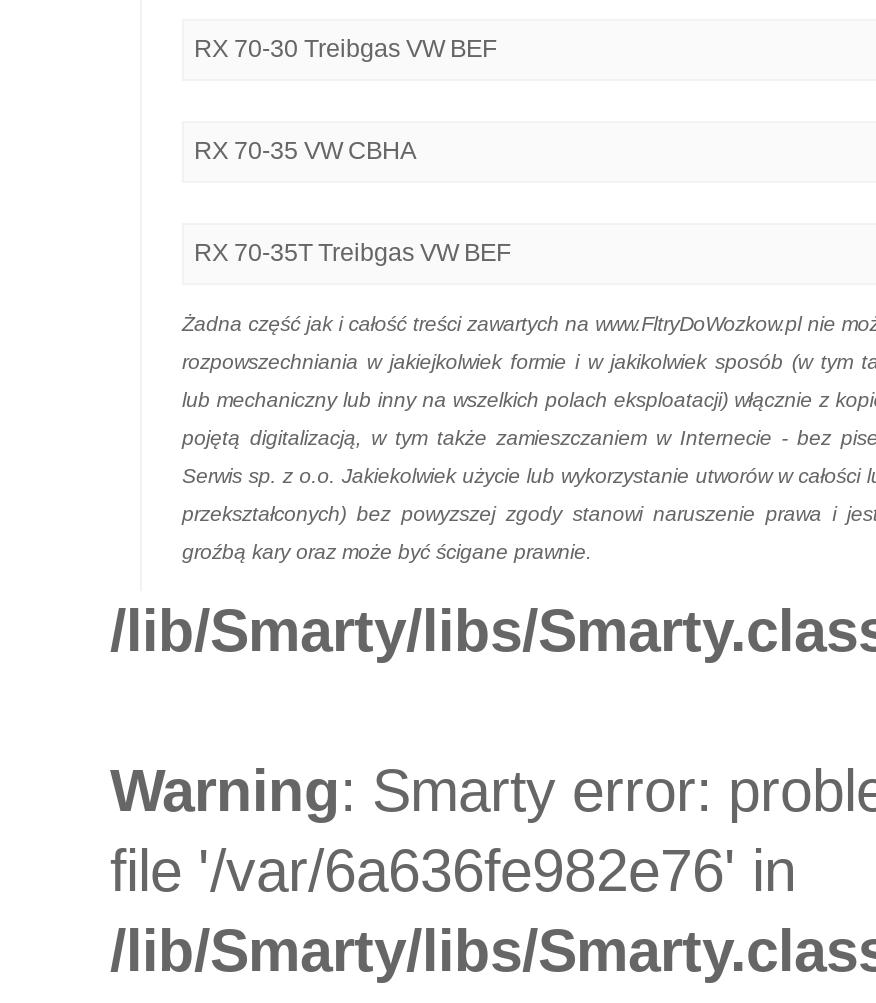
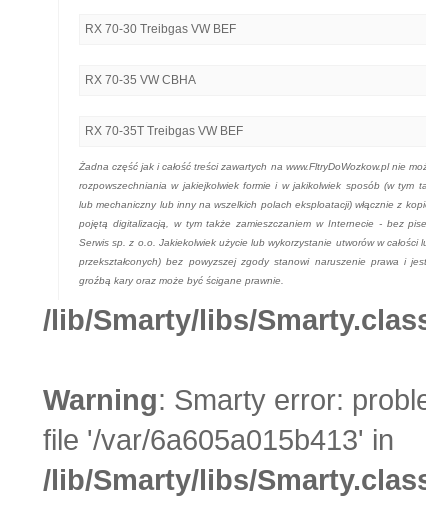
[110,837,796,903] file '/var/6a636fe982e76' in -> [43,423,394,456] file '/var/6a605a015b413' in

